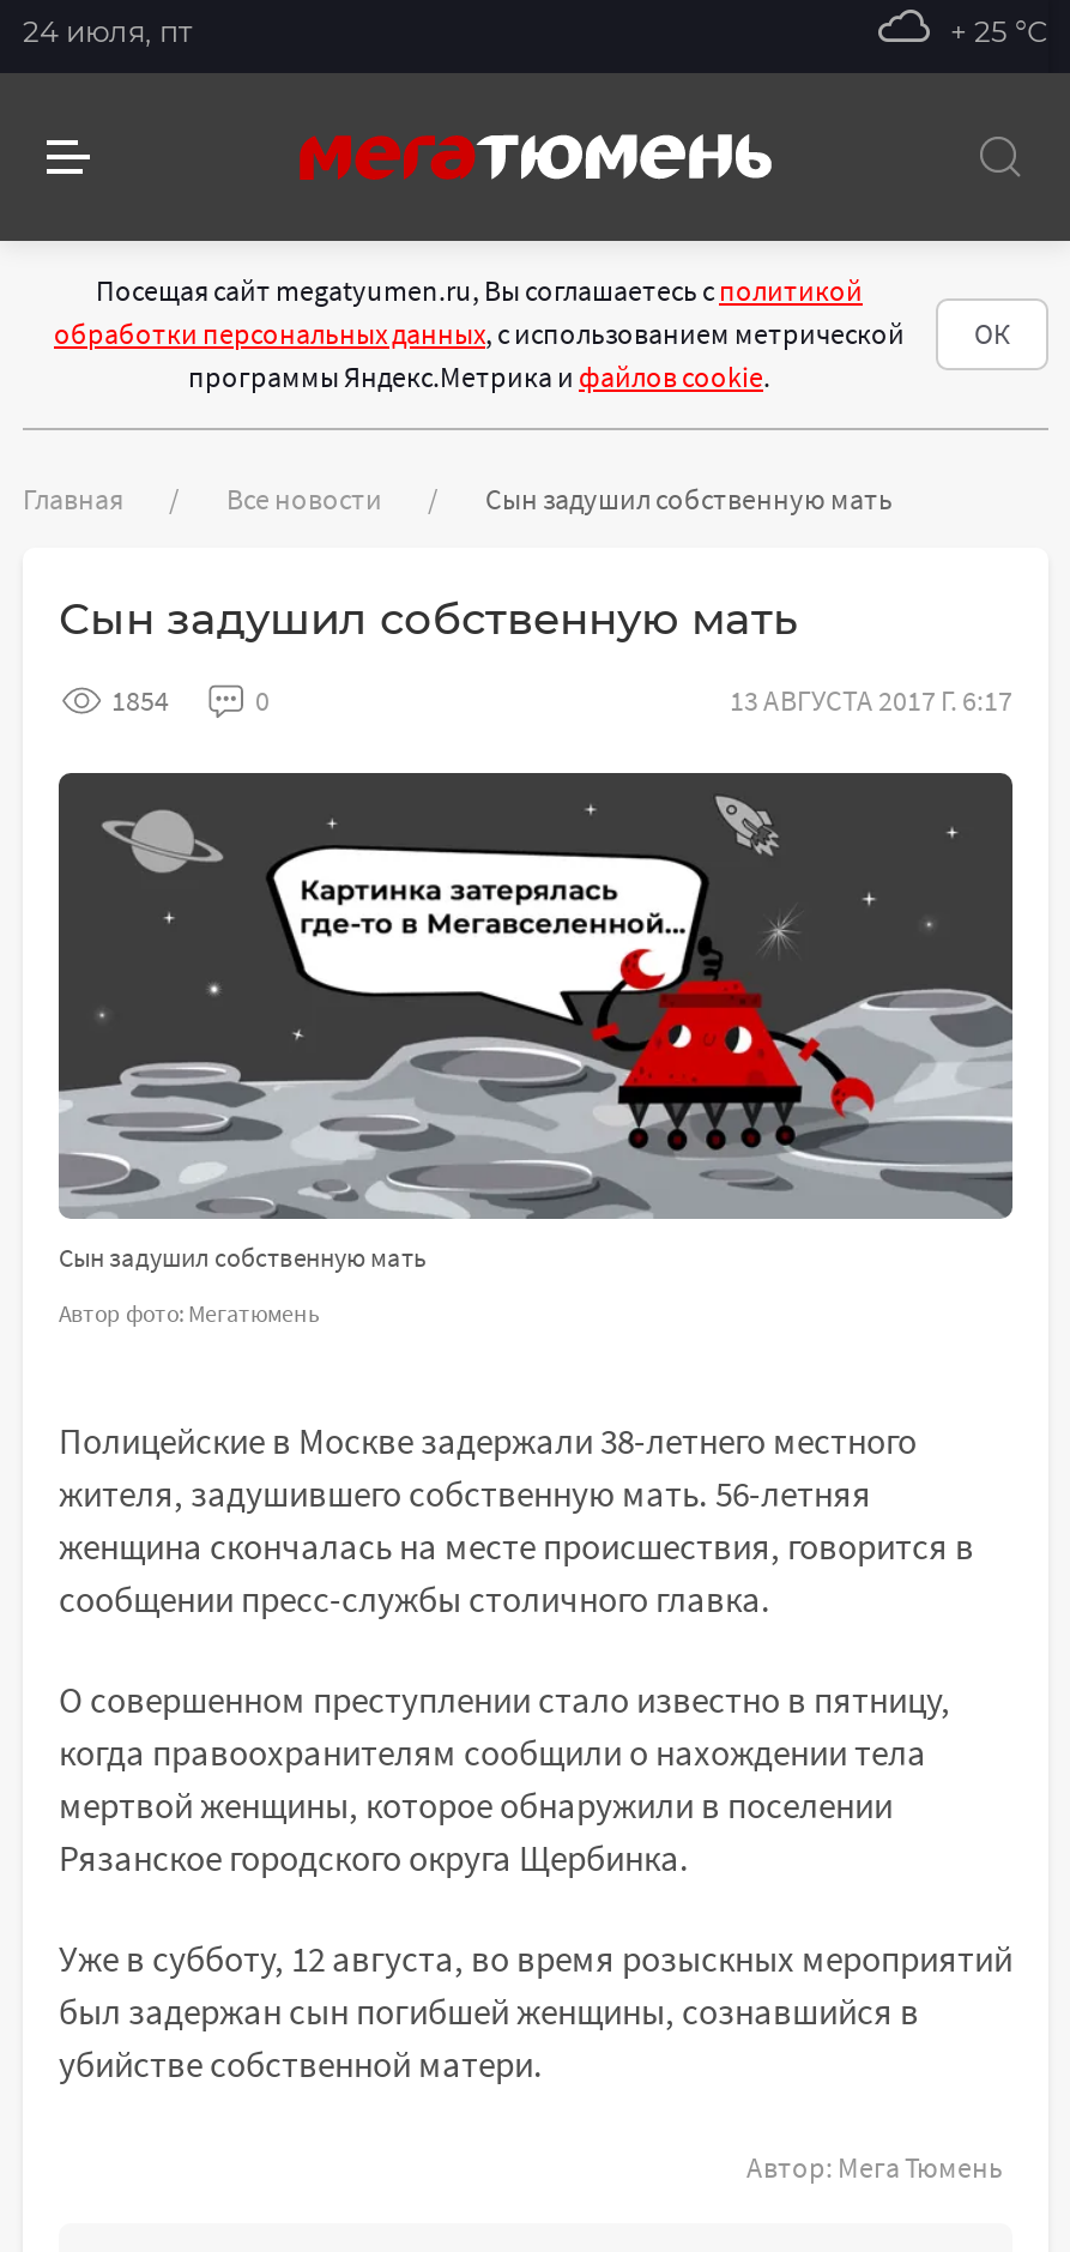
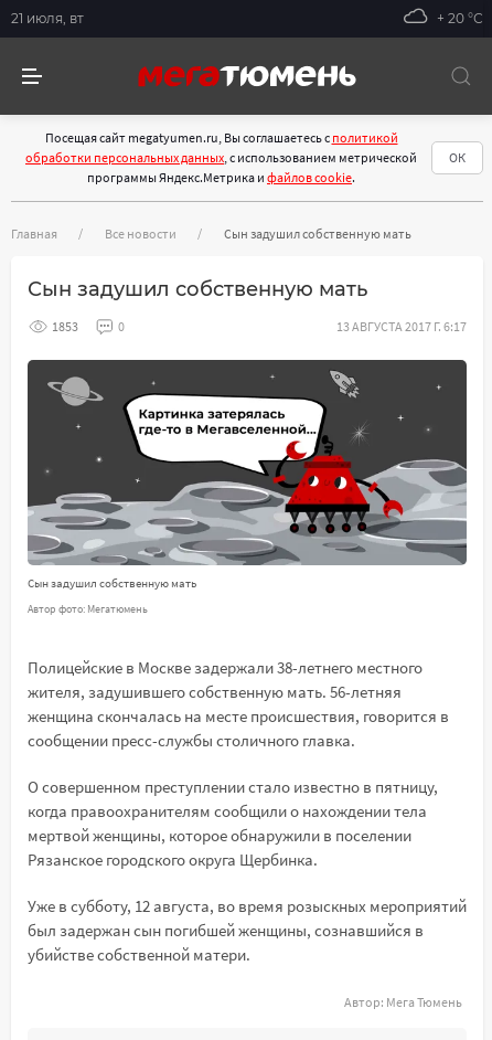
[23,12,193,48] 24 июля, пт -> [11,9,84,26] 21 июля, вт
[950,12,1048,48] + 25 °С -> [437,9,483,26] + 20 °С
[111,682,169,718] 1854 -> [52,318,78,335] 1853

